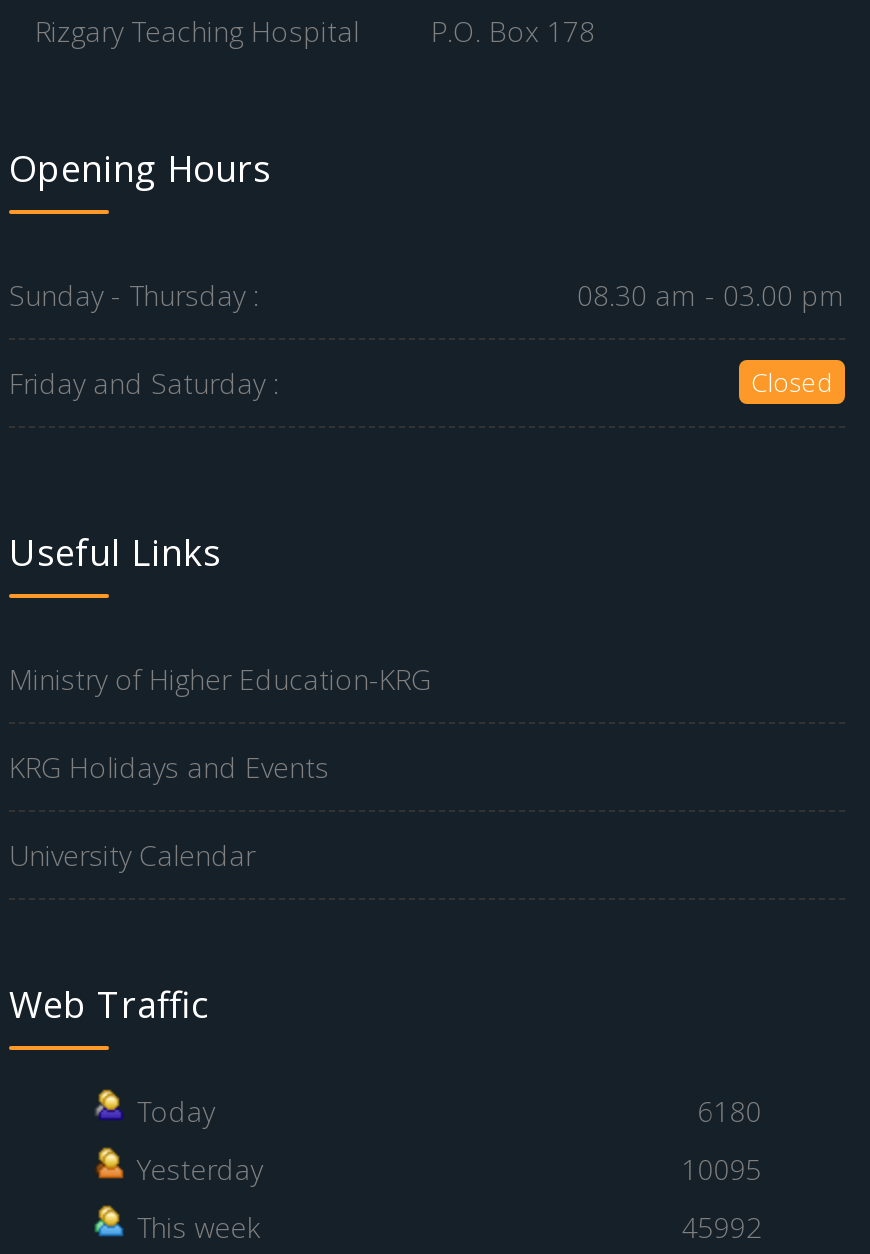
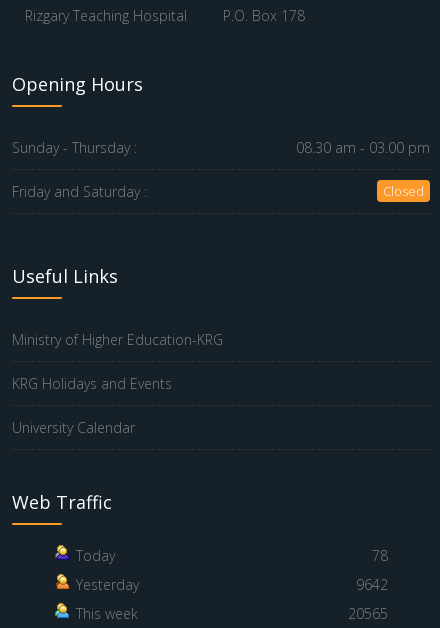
[697,1091,761,1129] 6180 -> [372,545,388,564] 78
[681,1149,761,1187] 10095 -> [356,574,388,593] 9642
[681,1207,761,1245] 45992 -> [348,603,388,622] 20565

